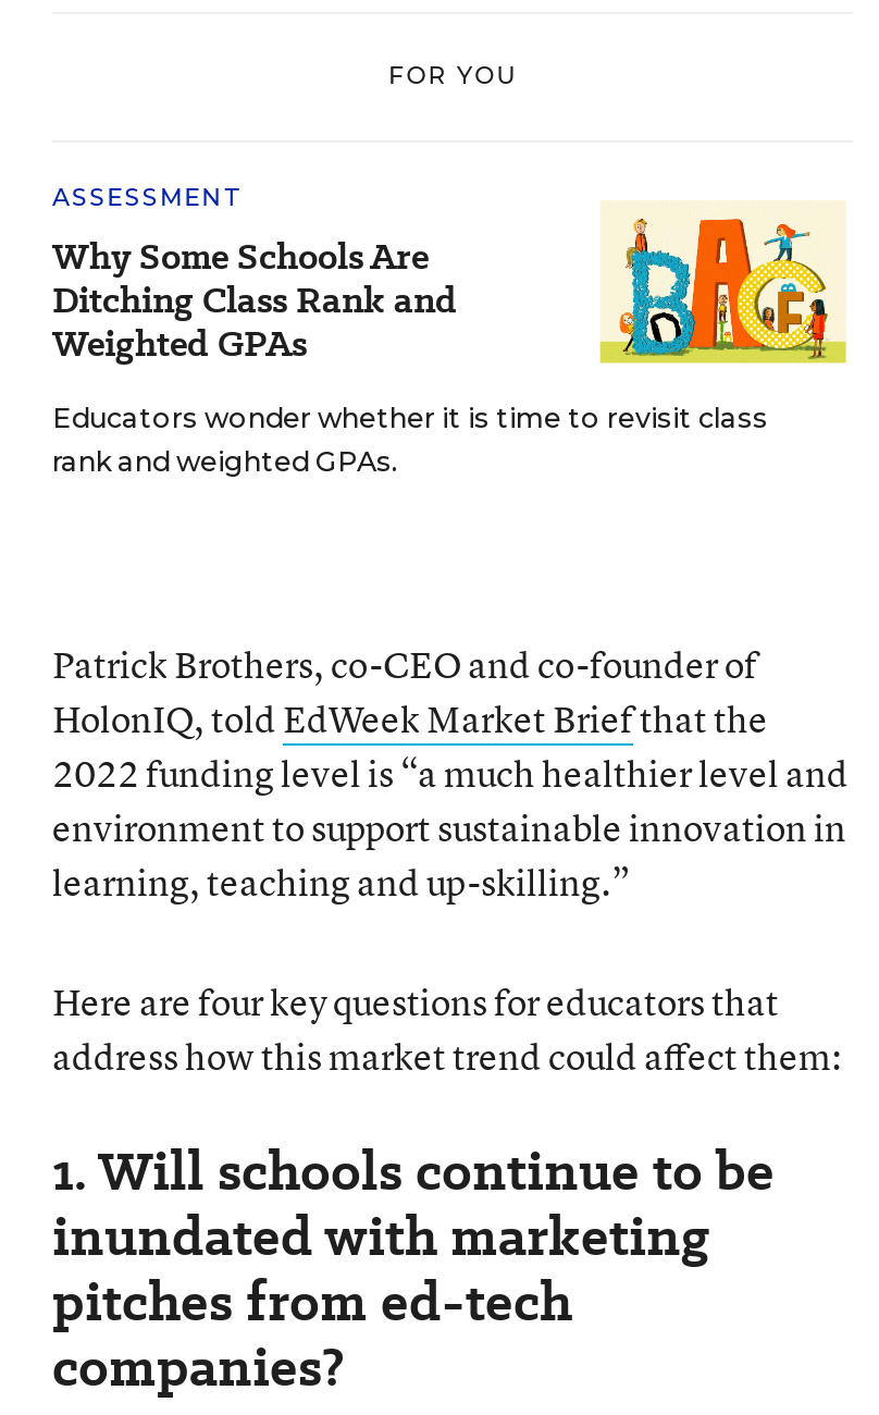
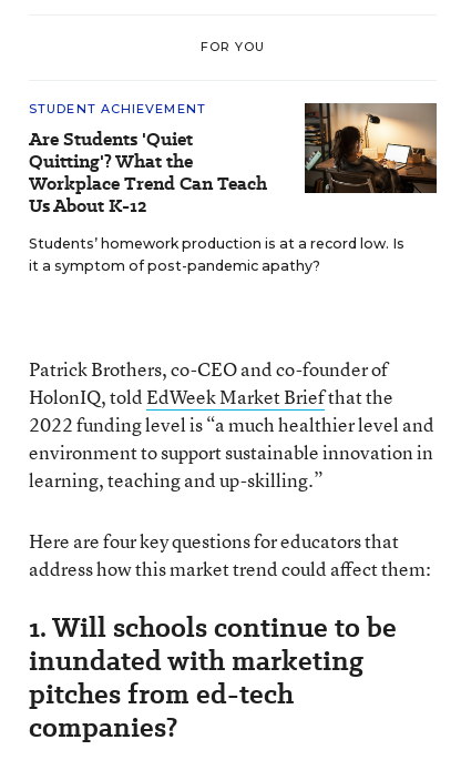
[52,181,457,368] ASSESSMENT | Why Some Schools Are | Ditching Class Rank and | Weighted GPAs -> [29,101,267,218] STUDENT ACHIEVEMENT | Are Students 'Quiet | Quitting'? What the | Workplace Trend Can Teach | Us About K-12
[52,186,853,477] [image] | Educators wonder whether it is time to revisit class | rank and weighted GPAs. -> [29,102,438,274] [image] | Students’ homework production is at a record low. Is | it a symptom of post-pandemic apathy?

